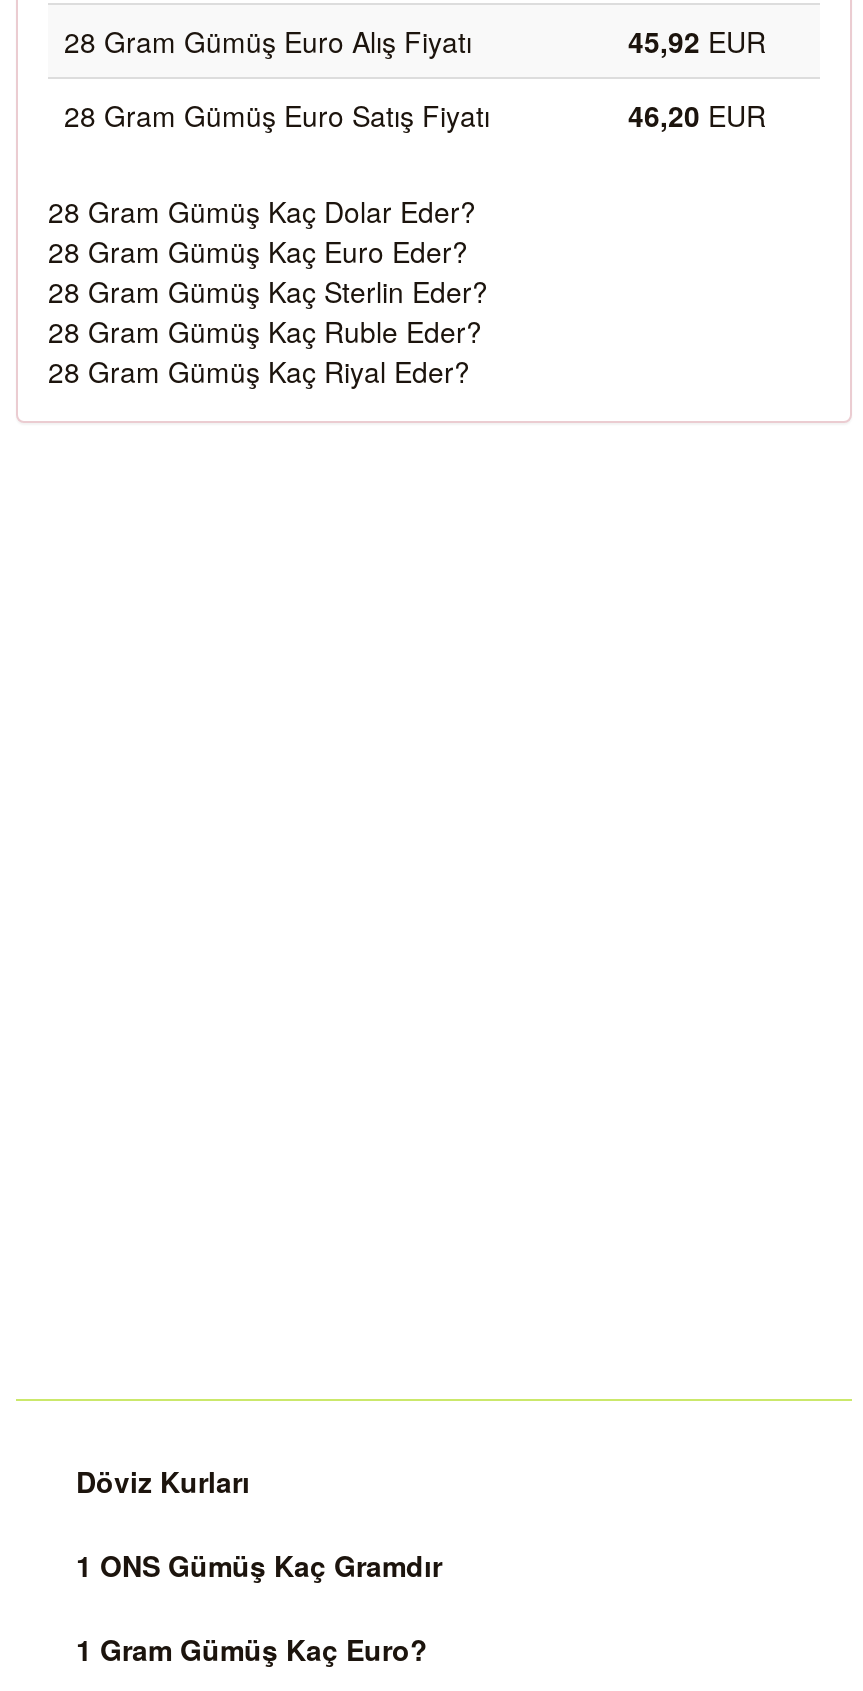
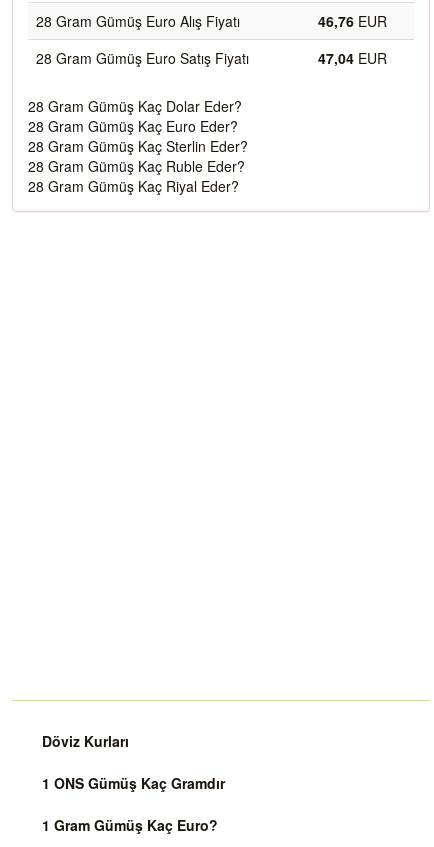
[628,21,766,61] 45,92 EUR -> [318,11,387,31] 46,76 EUR
[628,95,766,135] 46,20 EUR -> [318,48,387,68] 47,04 EUR

